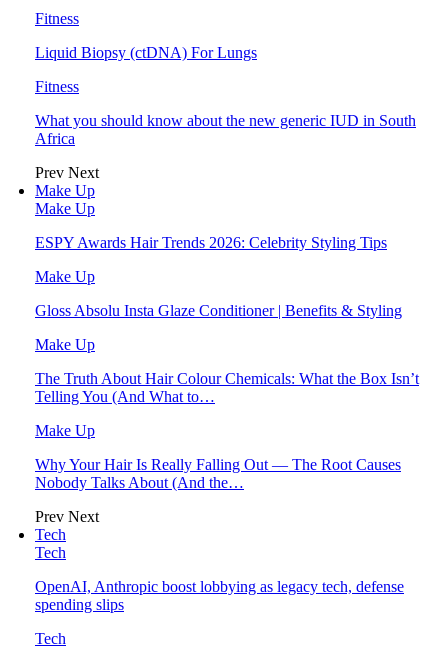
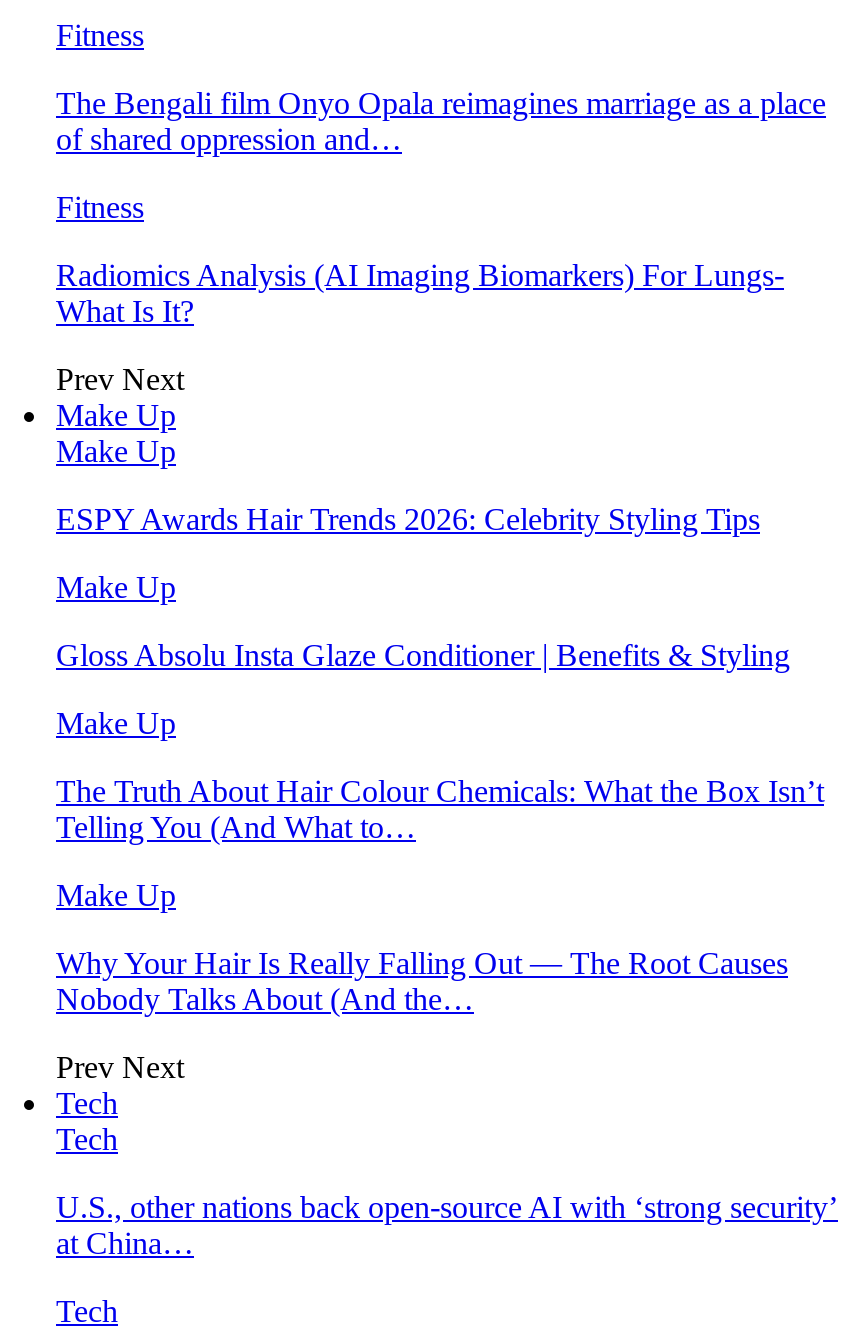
[35,44,257,61] Liquid Biopsy (ctDNA) For Lungs -> [56,86,826,156] The Bengali film Onyo Opala reimagines marriage as a place | of shared oppression and…
[35,112,416,147] What you should know about the new generic IUD in South | Africa -> [56,258,784,328] Radiomics Analysis (AI Imaging Biomarkers) For Lungs- | What Is It?
[35,578,404,613] OpenAI, Anthropic boost lobbying as legacy tech, defense | spending slips -> [56,1190,838,1260] U.S., other nations back open-source AI with ‘strong security’ | at China…

